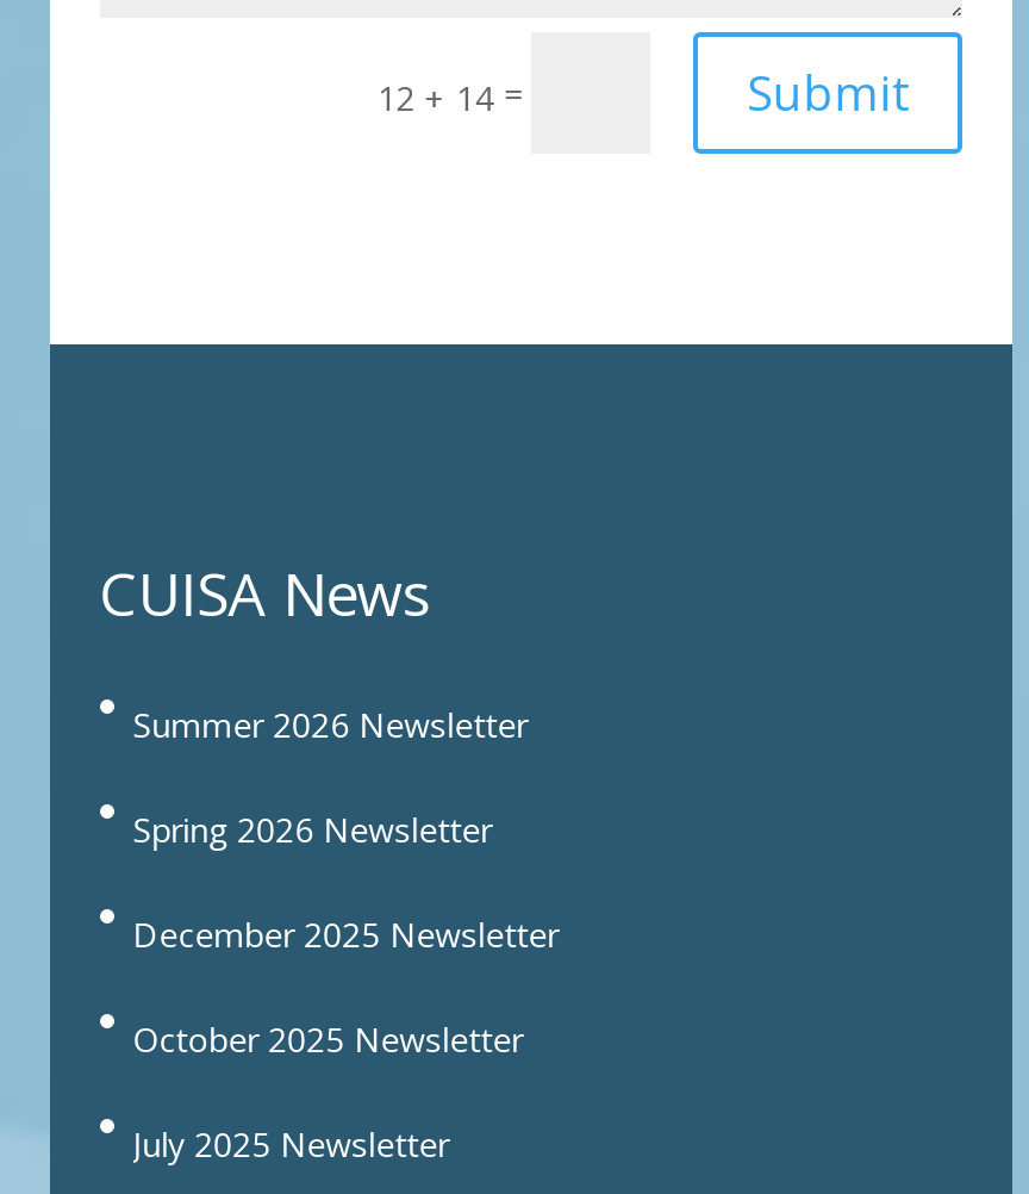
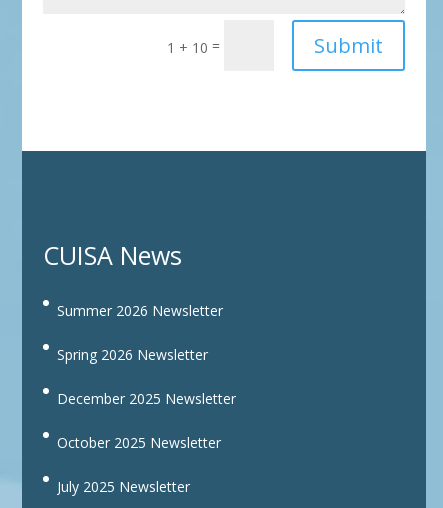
[377,70,532,120] 12 + 14 = -> [167,36,224,57] 1 + 10 =

